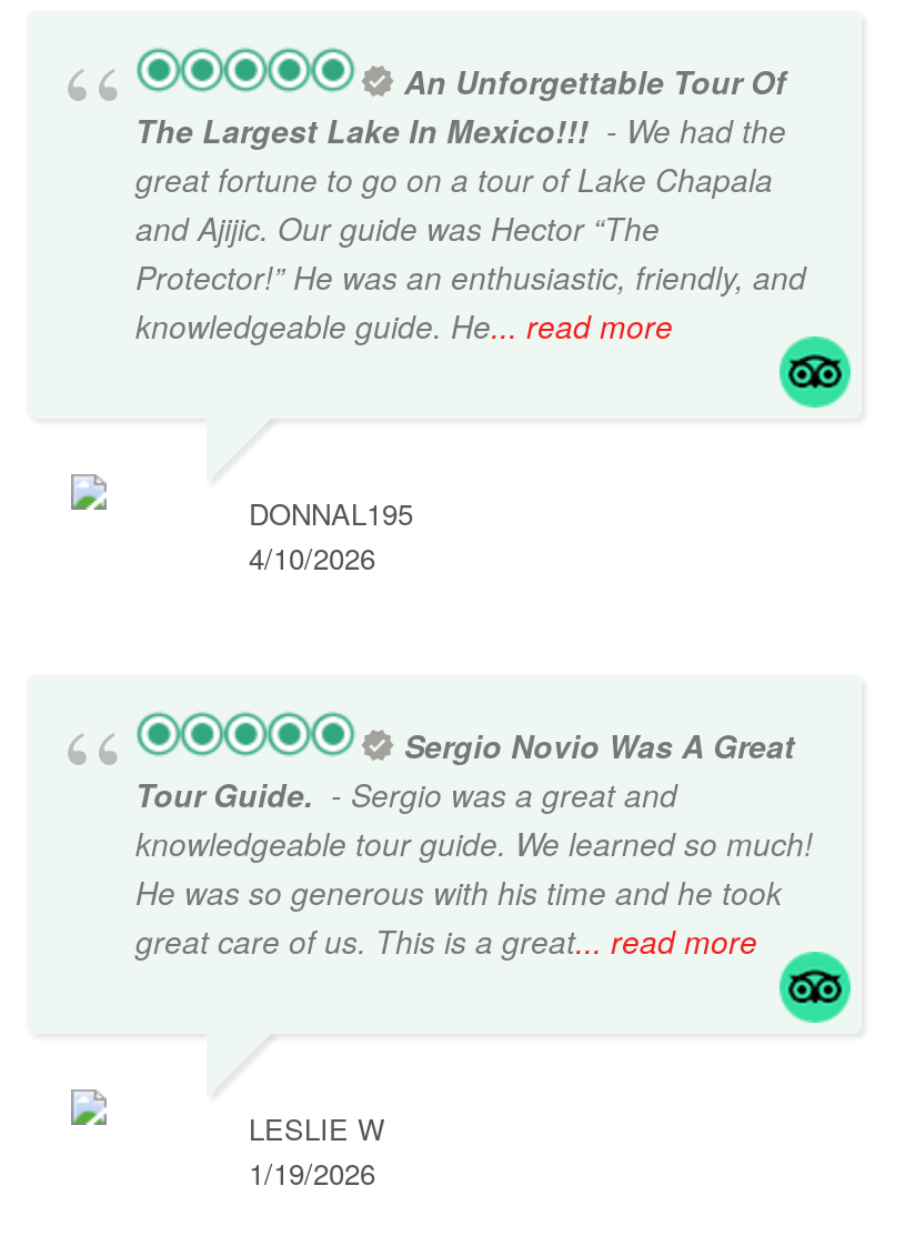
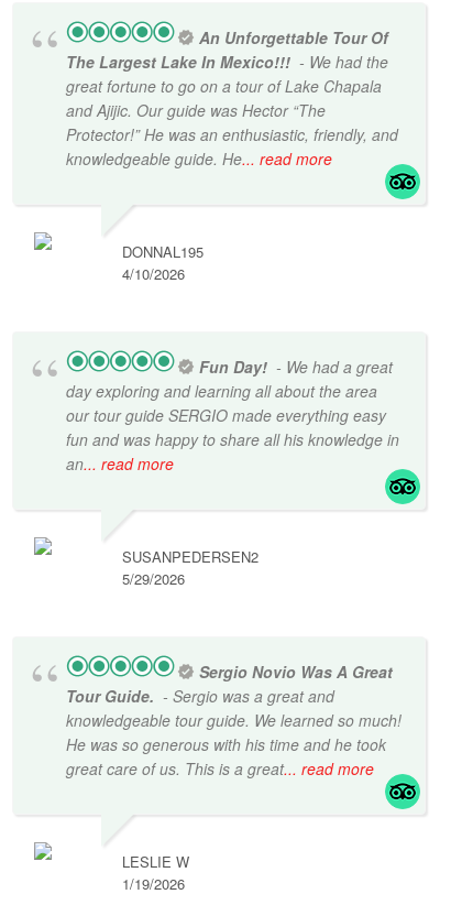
none -> [66,356,399,475] Fun Day! - We had a great | day exploring and learning all about the area | our tour guide SERGIO made everything easy | fun and was happy to share all his knowledge in | an... read more
none -> [122,546,258,589] SUSANPEDERSEN2 | 5/29/2026

